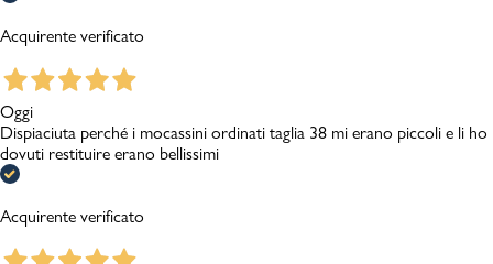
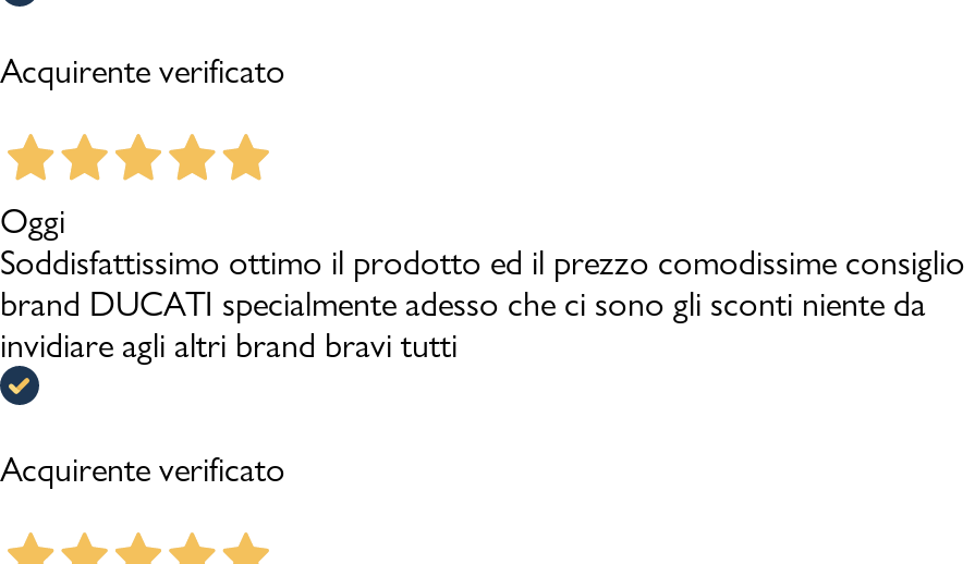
[0,122,487,164] Dispiaciuta perché i mocassini ordinati taglia 38 mi erano piccoli e li ho | dovuti restituire erano bellissimi -> [0,241,965,365] Soddisfattissimo ottimo il prodotto ed il prezzo comodissime consiglio | brand DUCATI specialmente adesso che ci sono gli sconti niente da | invidiare agli altri brand bravi tutti

